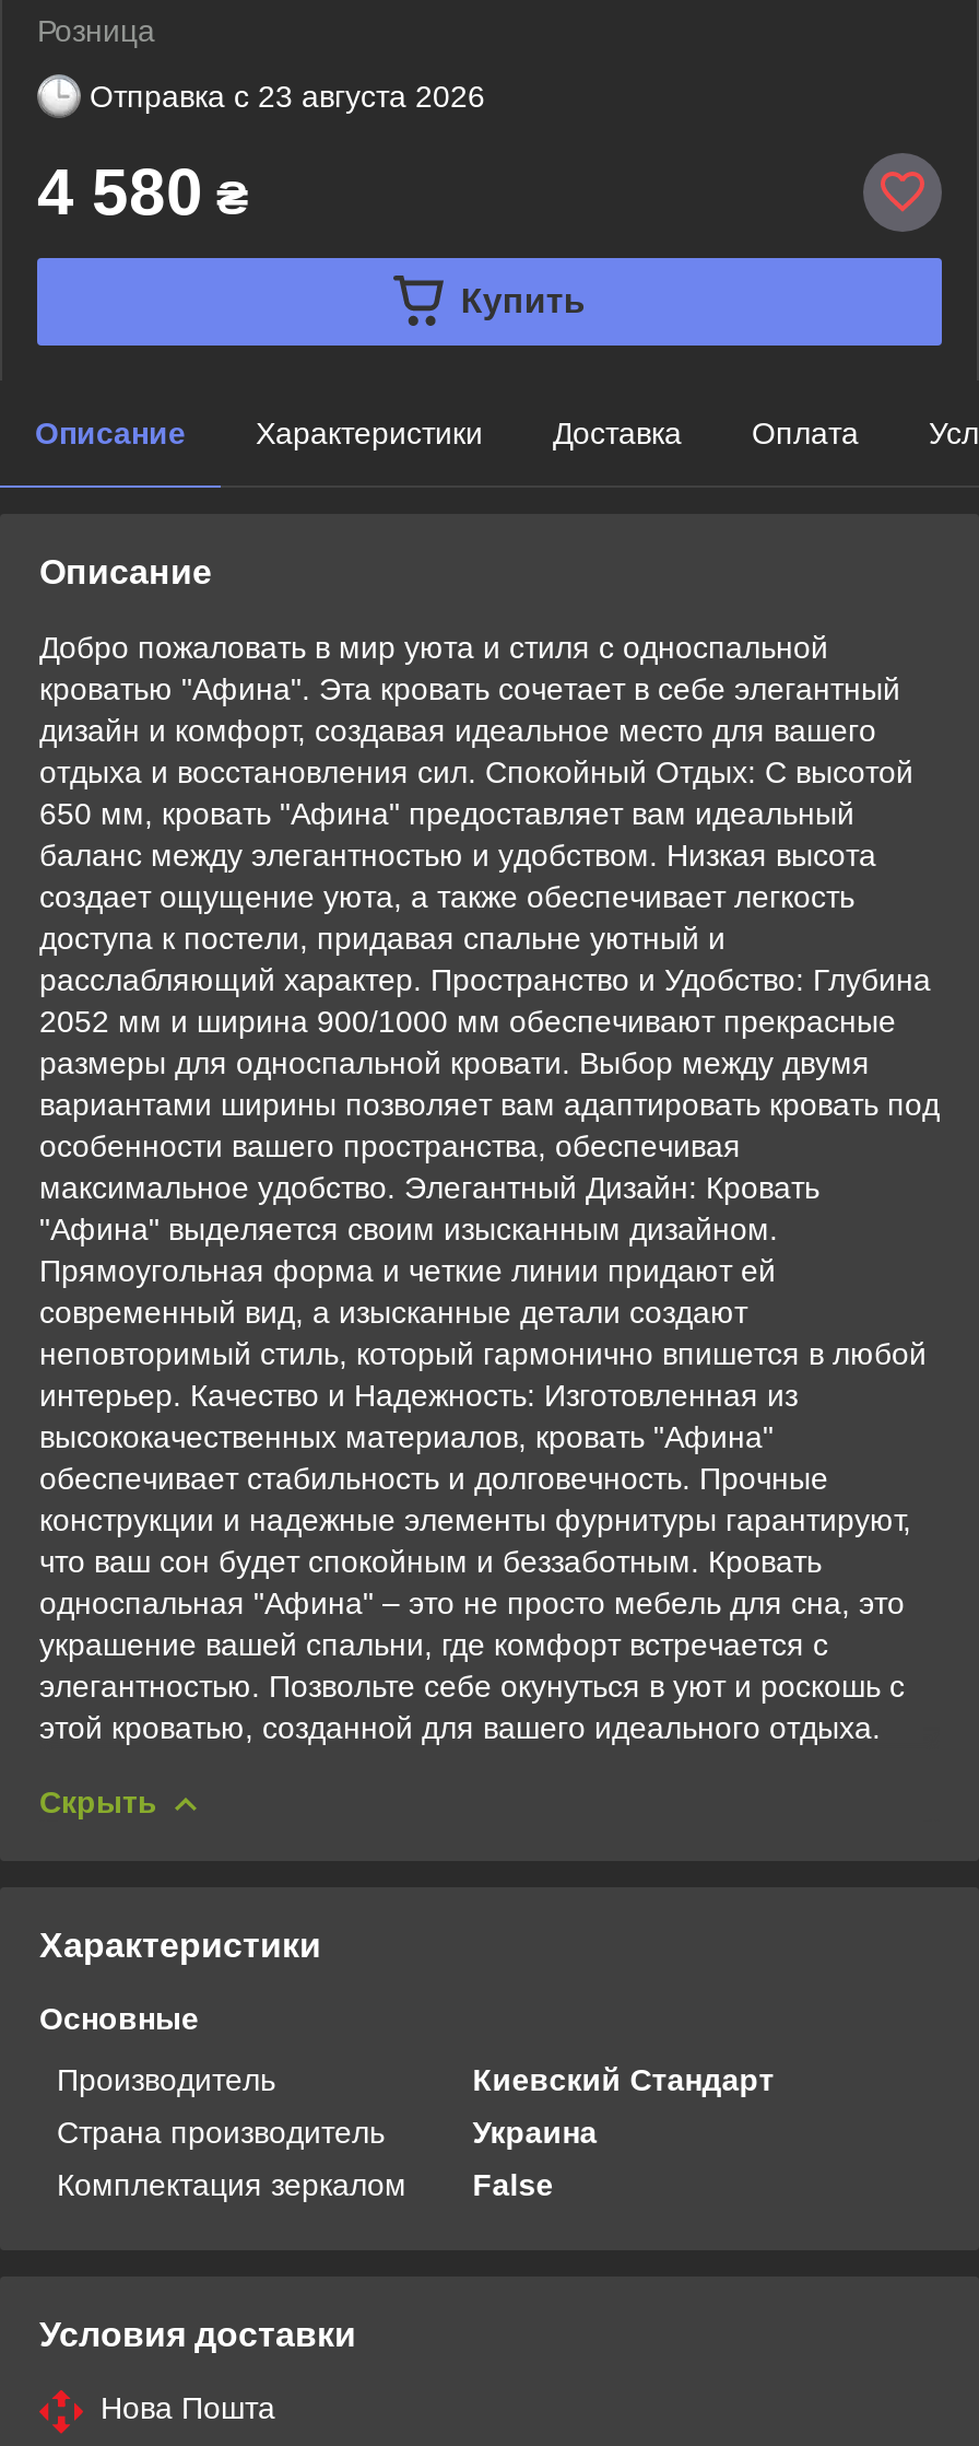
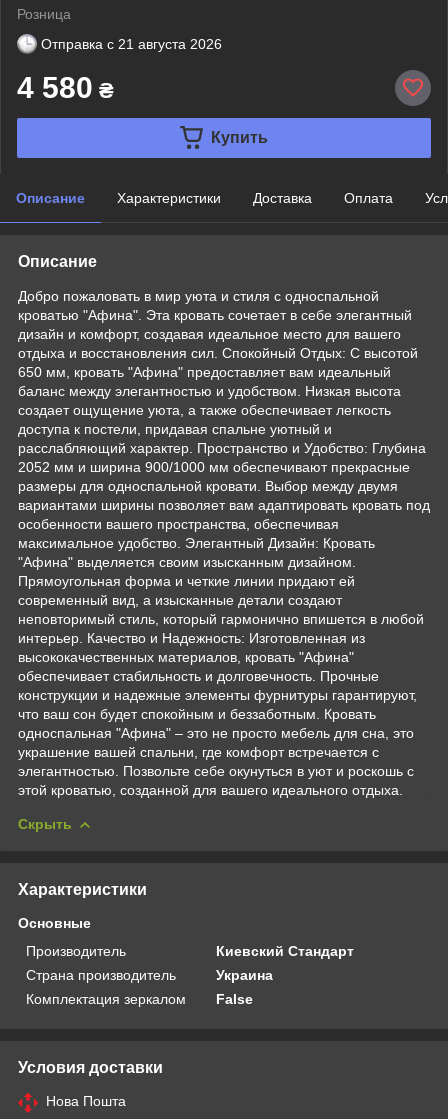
[90,78,485,113] Отправка с 23 августа 2026 -> [41,36,222,52] Отправка с 21 августа 2026

